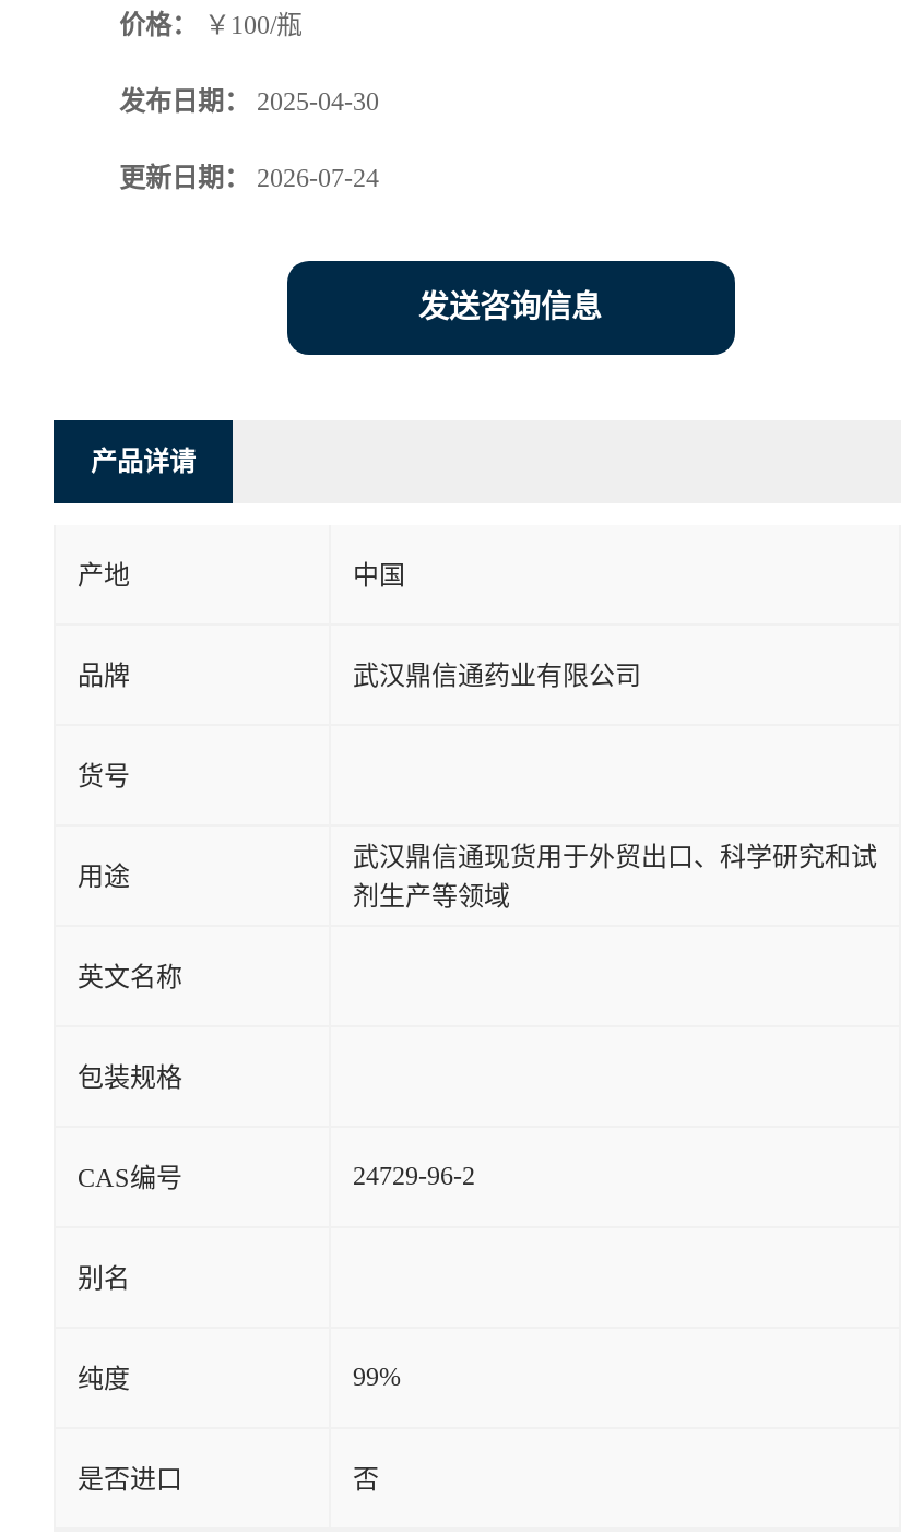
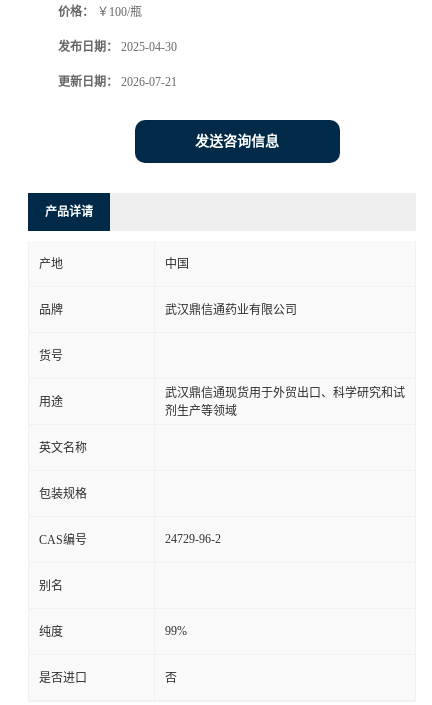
[119,163,379,193] 更新日期：2026-07-24 -> [58,75,177,89] 更新日期：2026-07-21

